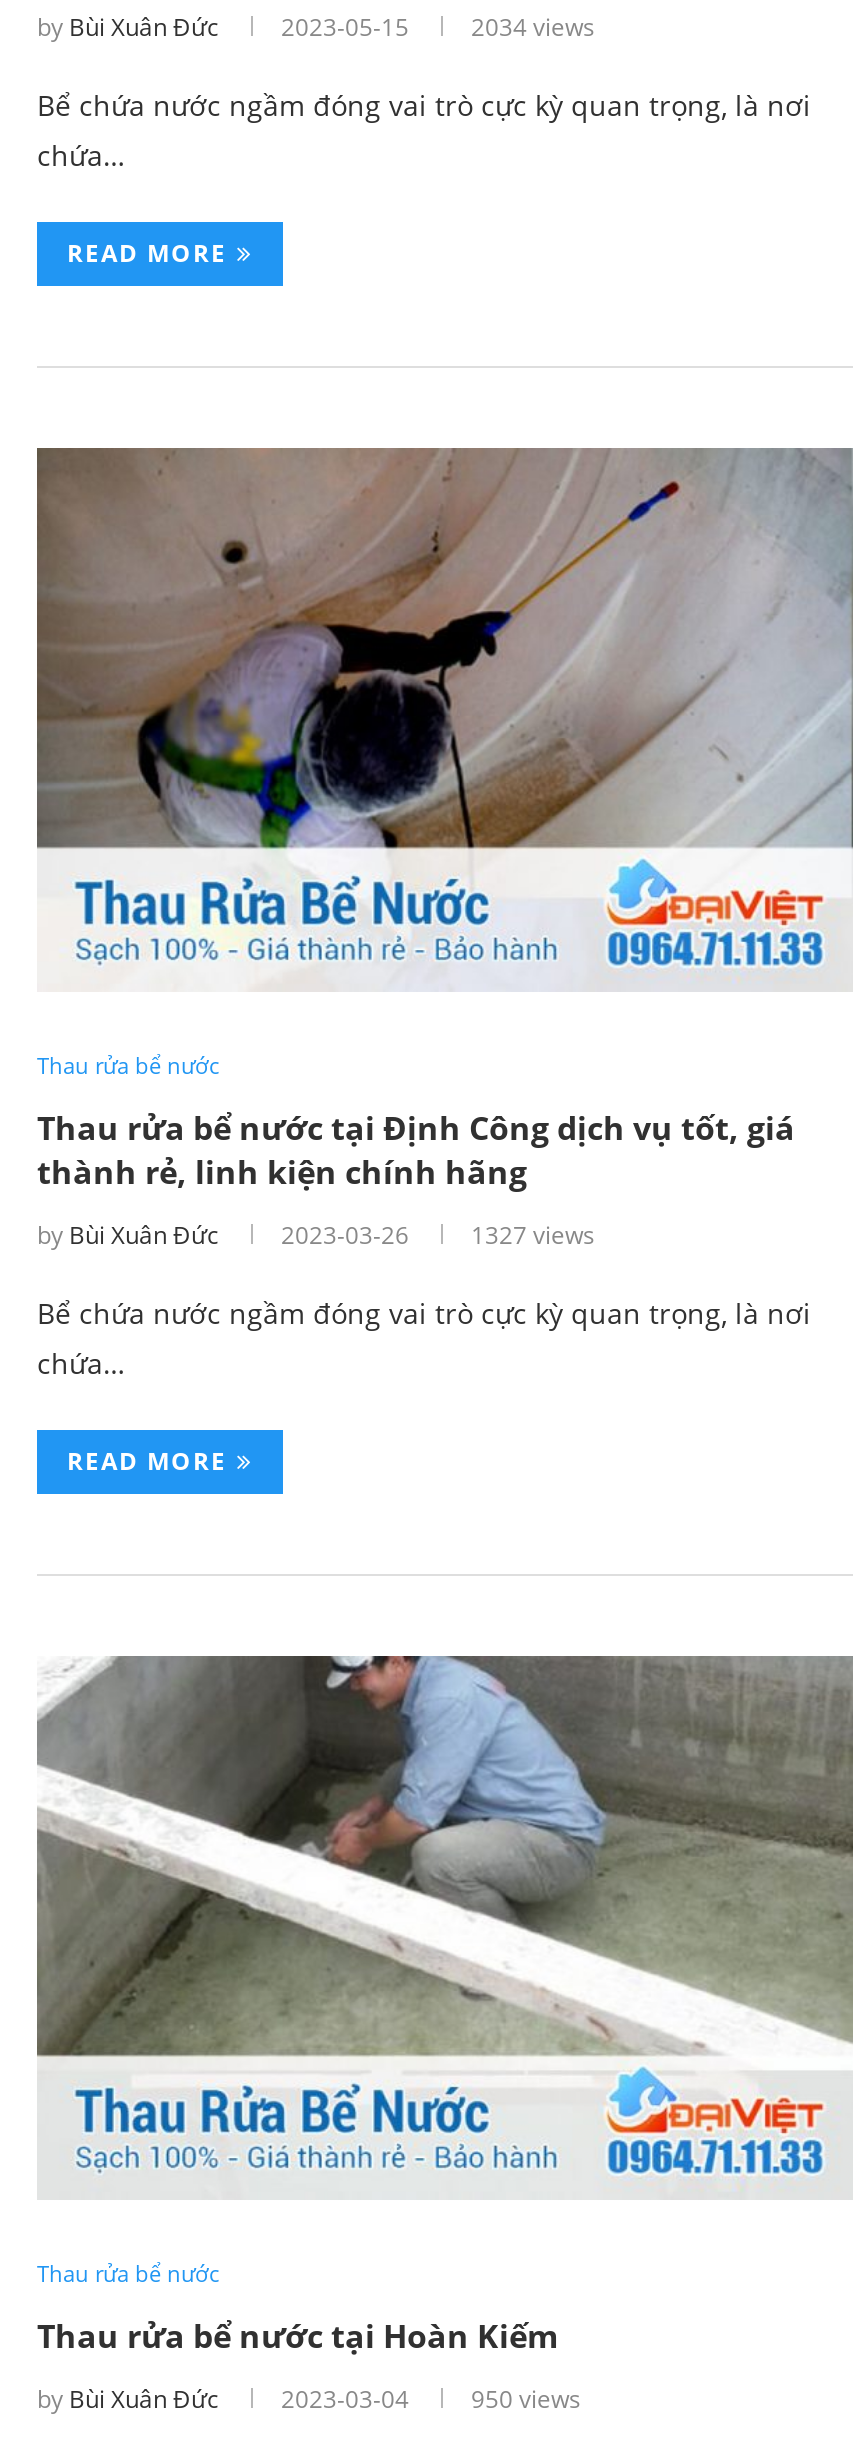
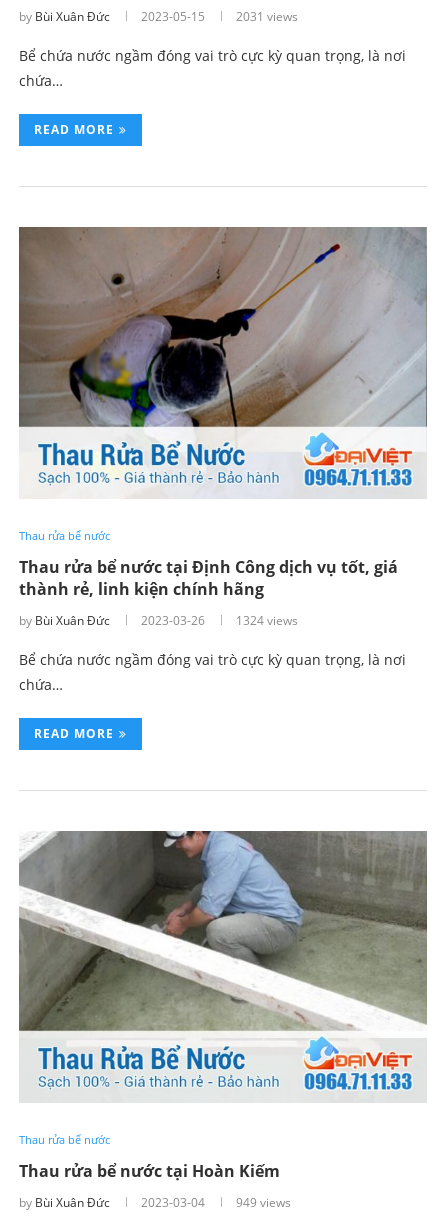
[37,10,595,44] by Bùi Xuân Đức 2023-05-15 2034 views -> [19,8,298,25] by Bùi Xuân Đức 2023-05-15 2031 views
[37,1218,595,1252] by Bùi Xuân Đức 2023-03-26 1327 views -> [19,612,298,629] by Bùi Xuân Đức 2023-03-26 1324 views
[37,2382,581,2416] by Bùi Xuân Đức 2023-03-04 950 views -> [19,1194,291,1211] by Bùi Xuân Đức 2023-03-04 949 views

